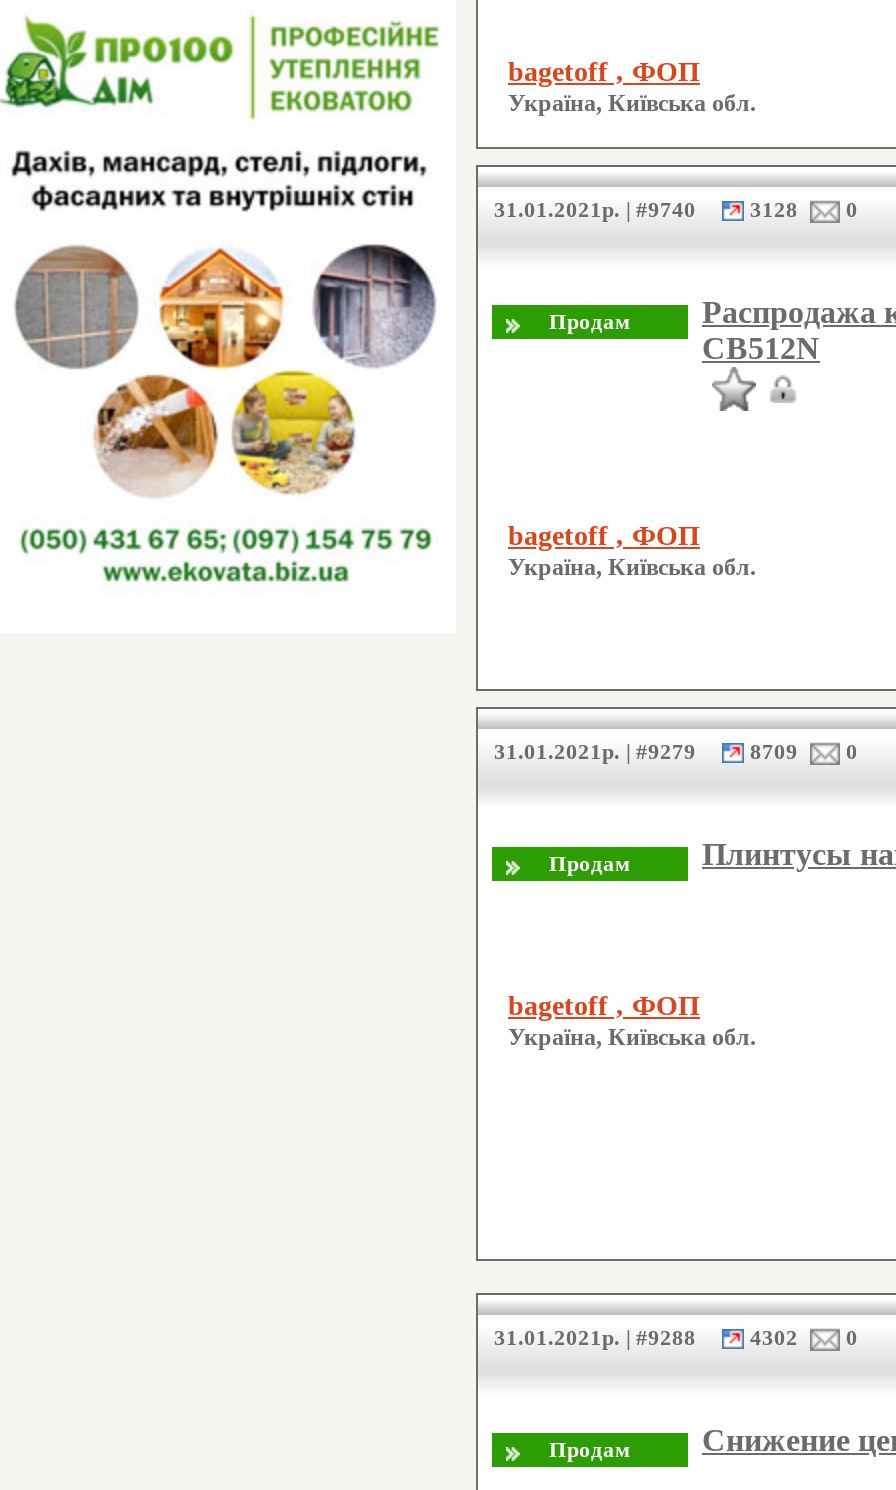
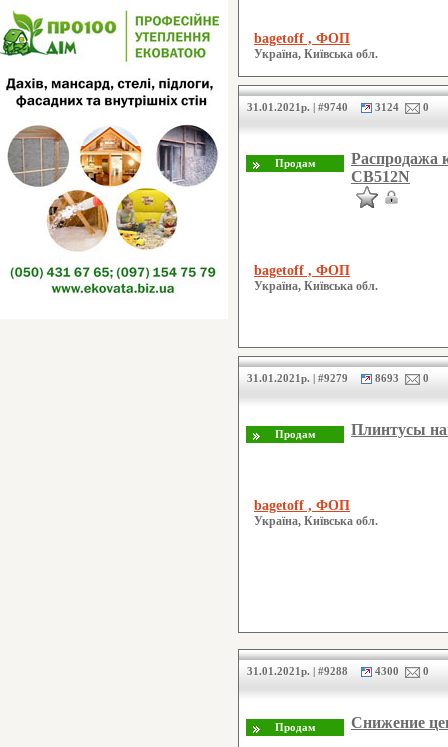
[744,197,810,221] 3128 -> [372,101,405,113] 3124
[744,739,810,763] 8709 -> [372,372,405,384] 8693
[744,1325,810,1349] 4302 -> [372,665,405,677] 4300

